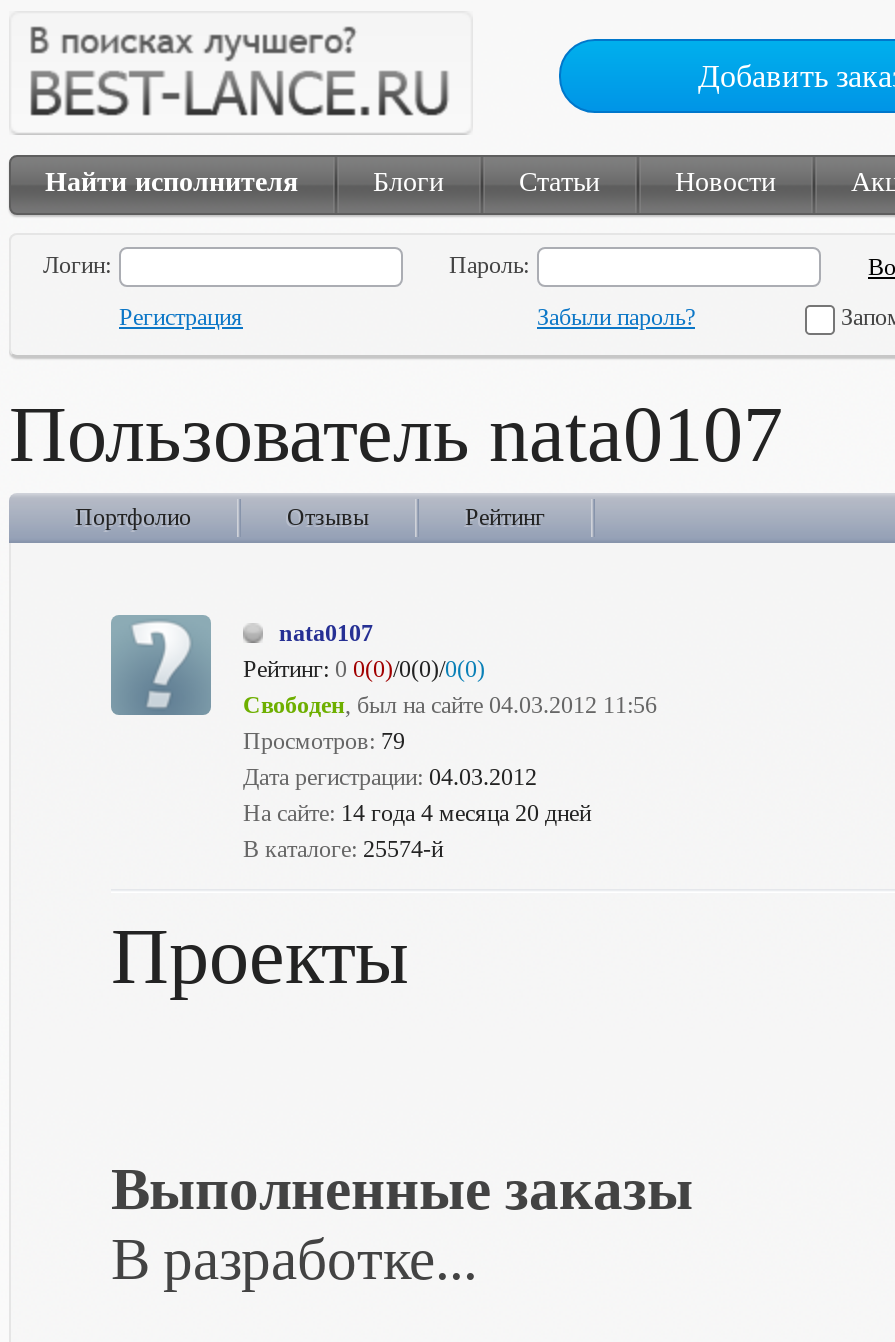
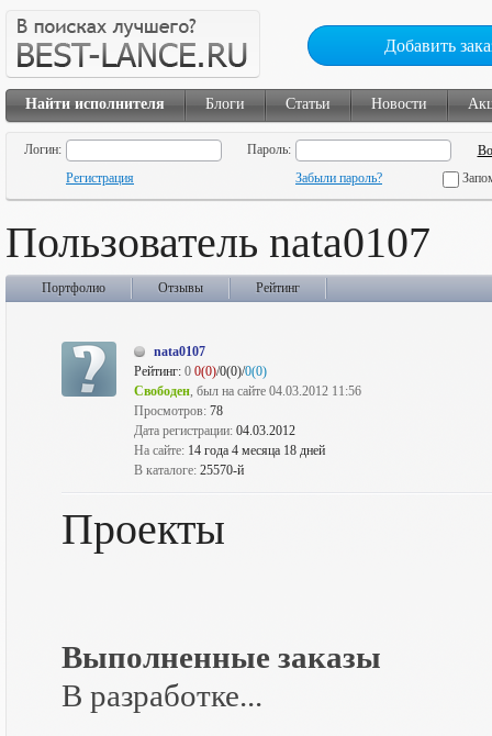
[243,727,405,755] Просмотров: 79 -> [134,403,223,419] Просмотров: 78
[243,799,591,827] На сайте: 14 года 4 месяца 20 дней -> [134,443,325,458] На сайте: 14 года 4 месяца 18 дней
[243,835,443,863] В каталоге: 25574-й -> [134,462,244,478] В каталоге: 25570-й

